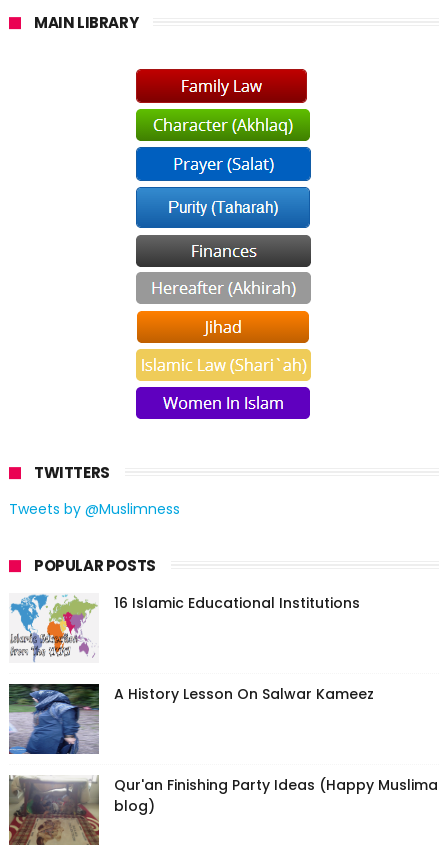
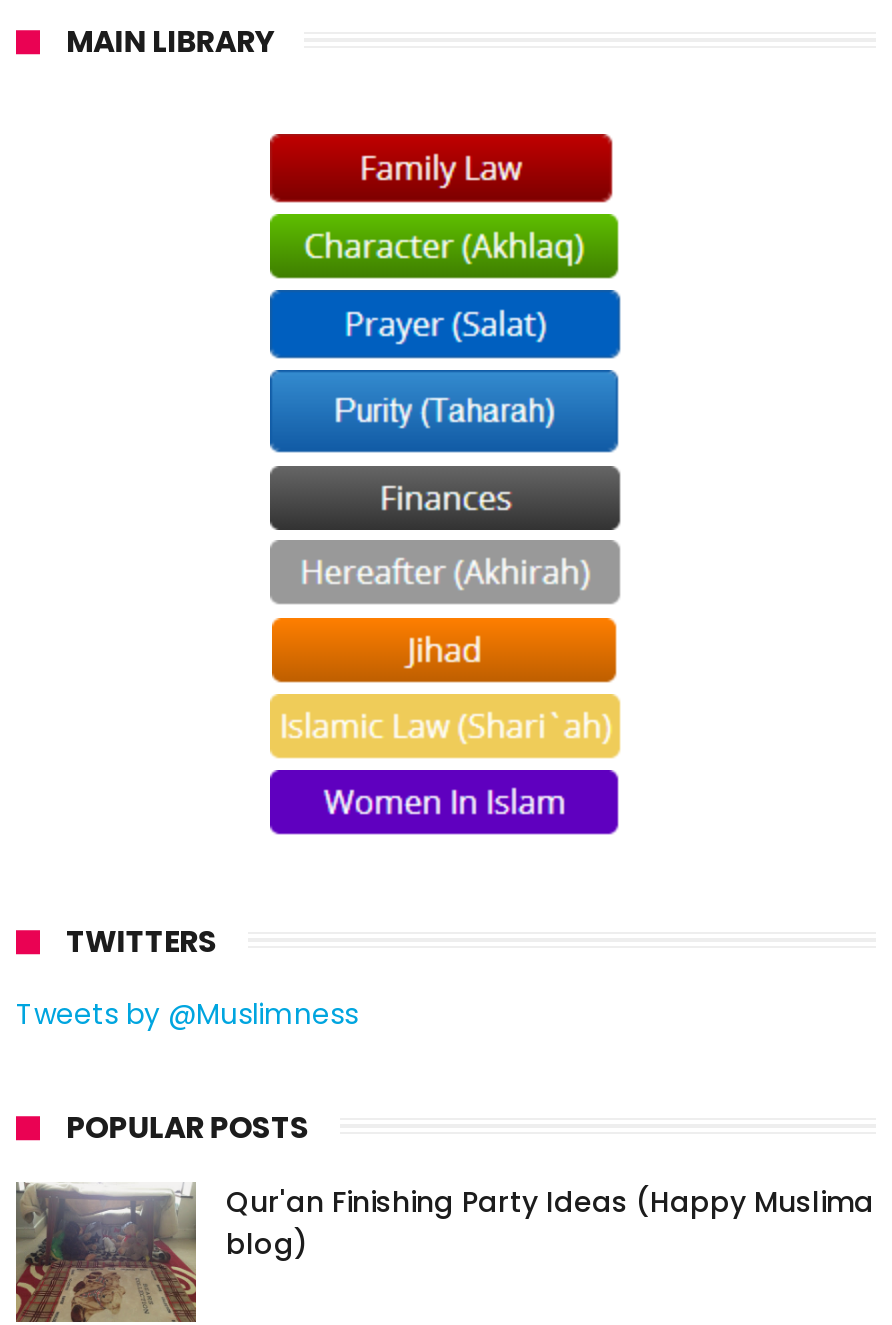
[9,593,360,662] [image] | 16 Islamic Educational Institutions -> none
[8,683,374,755] [image] | A History Lesson On Salwar Kameez -> none

